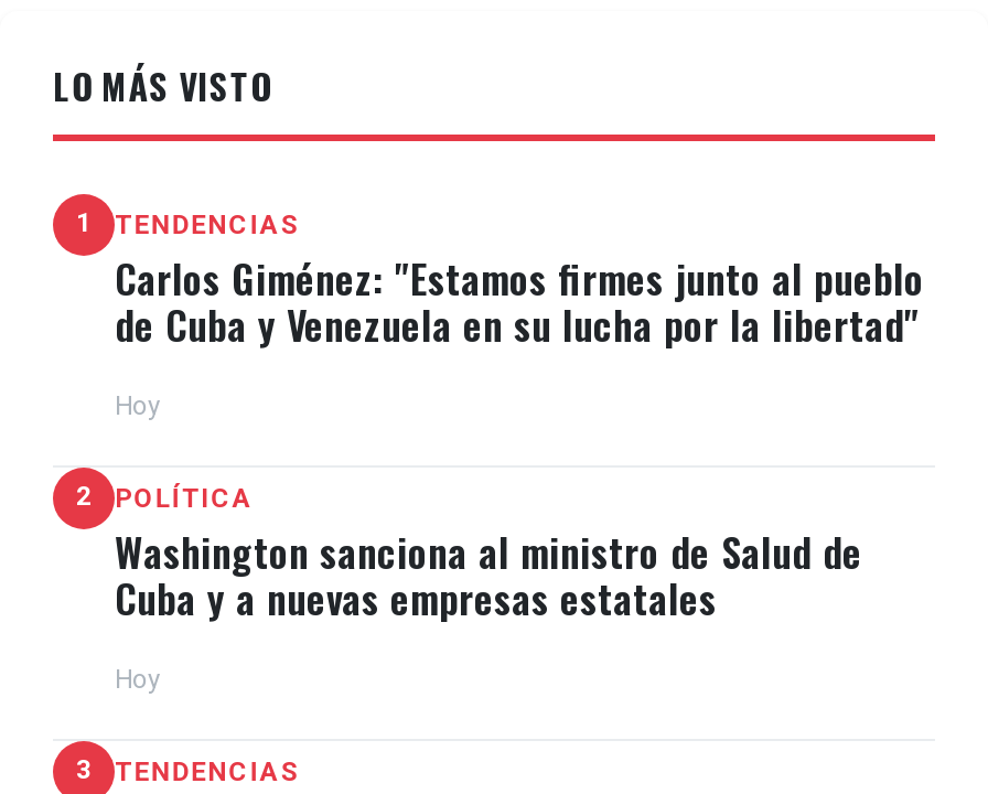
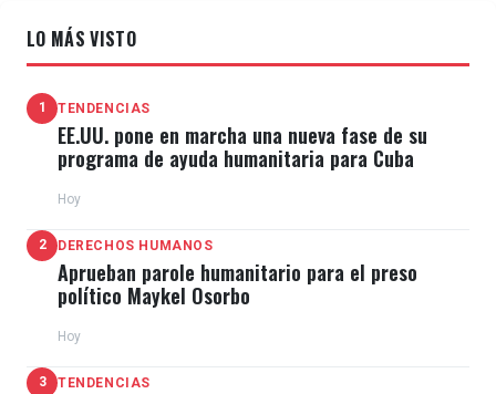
[115,248,924,352] Carlos Giménez: "Estamos firmes junto al pueblo | de Cuba y Venezuela en su lucha por la libertad" -> [58,120,427,172] EE.UU. pone en marcha una nueva fase de su | programa de ayuda humanitaria para Cuba
[115,482,862,625] POLÍTICA | Washington sanciona al ministro de Salud de | Cuba y a nuevas empresas estatales -> [58,238,417,309] DERECHOS HUMANOS | Aprueban parole humanitario para el preso | político Maykel Osorbo

